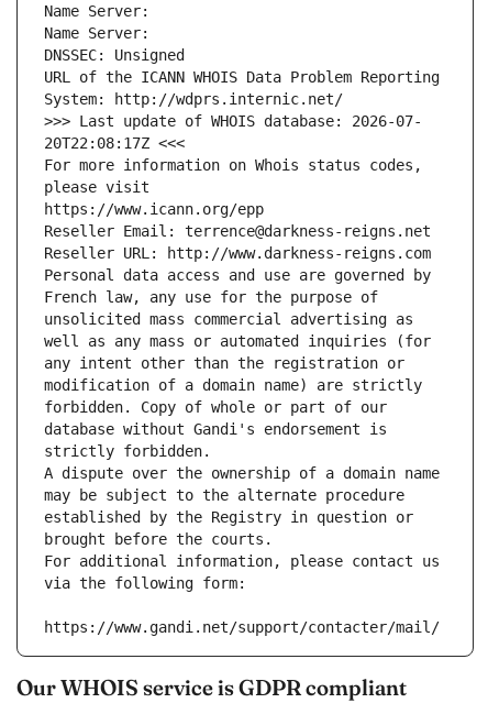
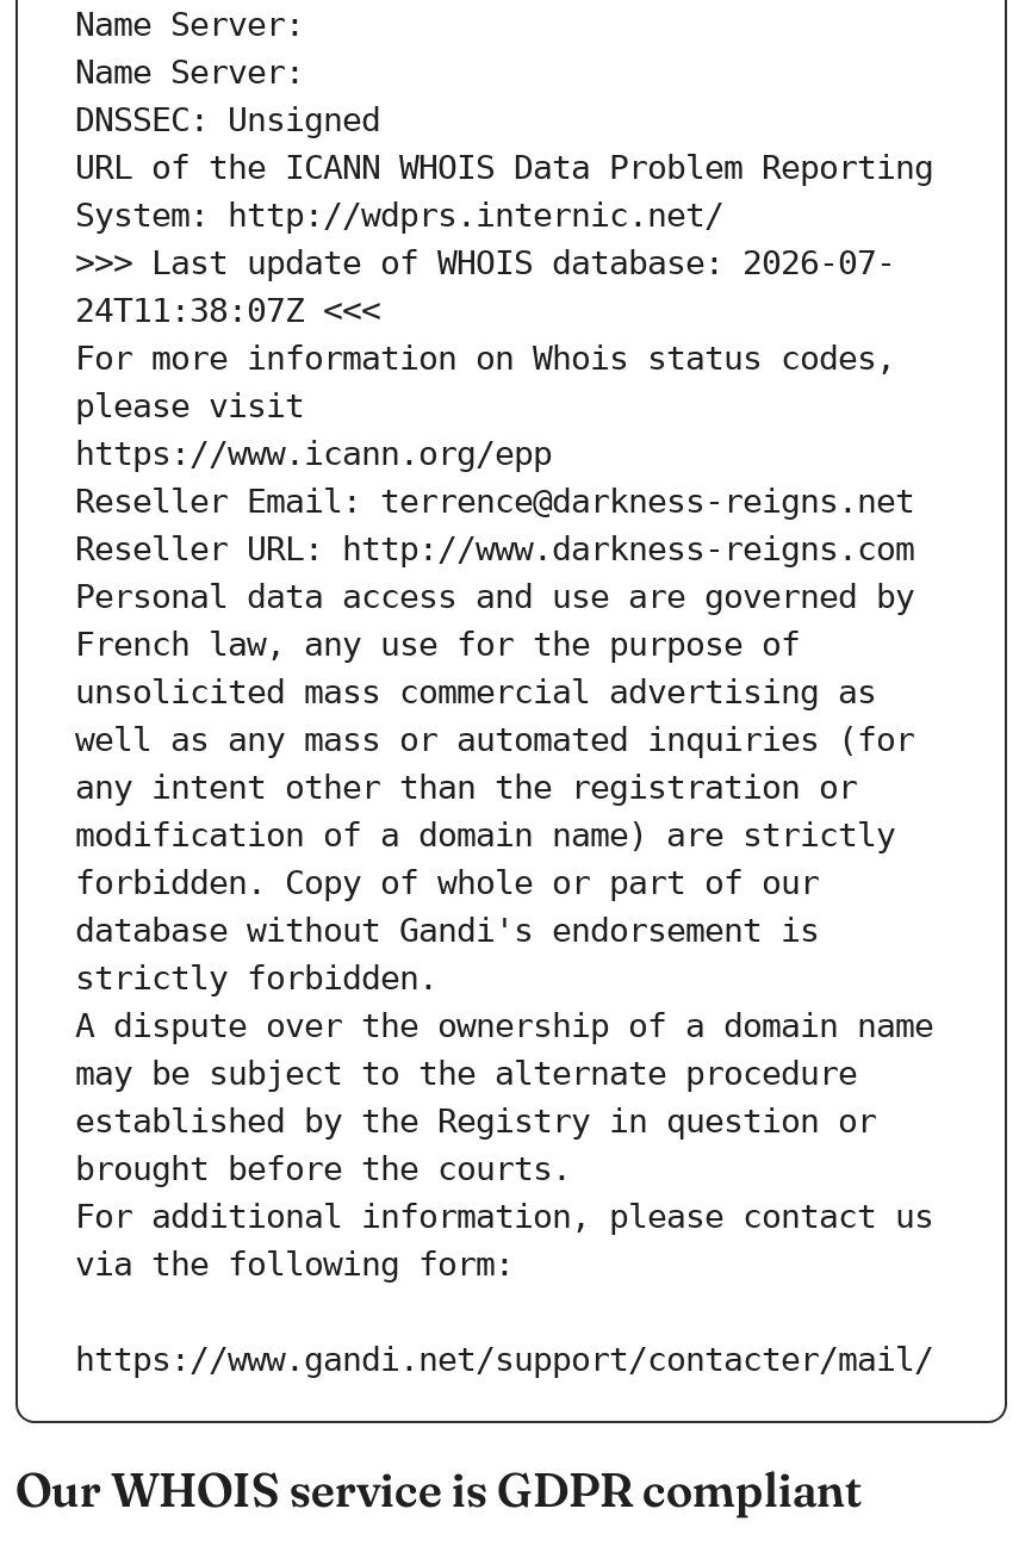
[44,135,185,152] 20T22:08:17Z <<< -> [75,292,380,330] 24T11:38:07Z <<<

